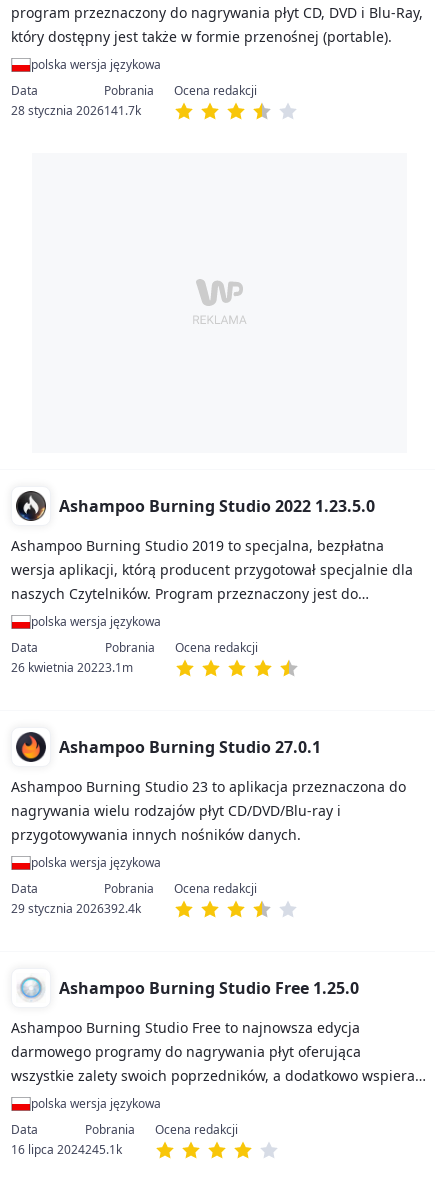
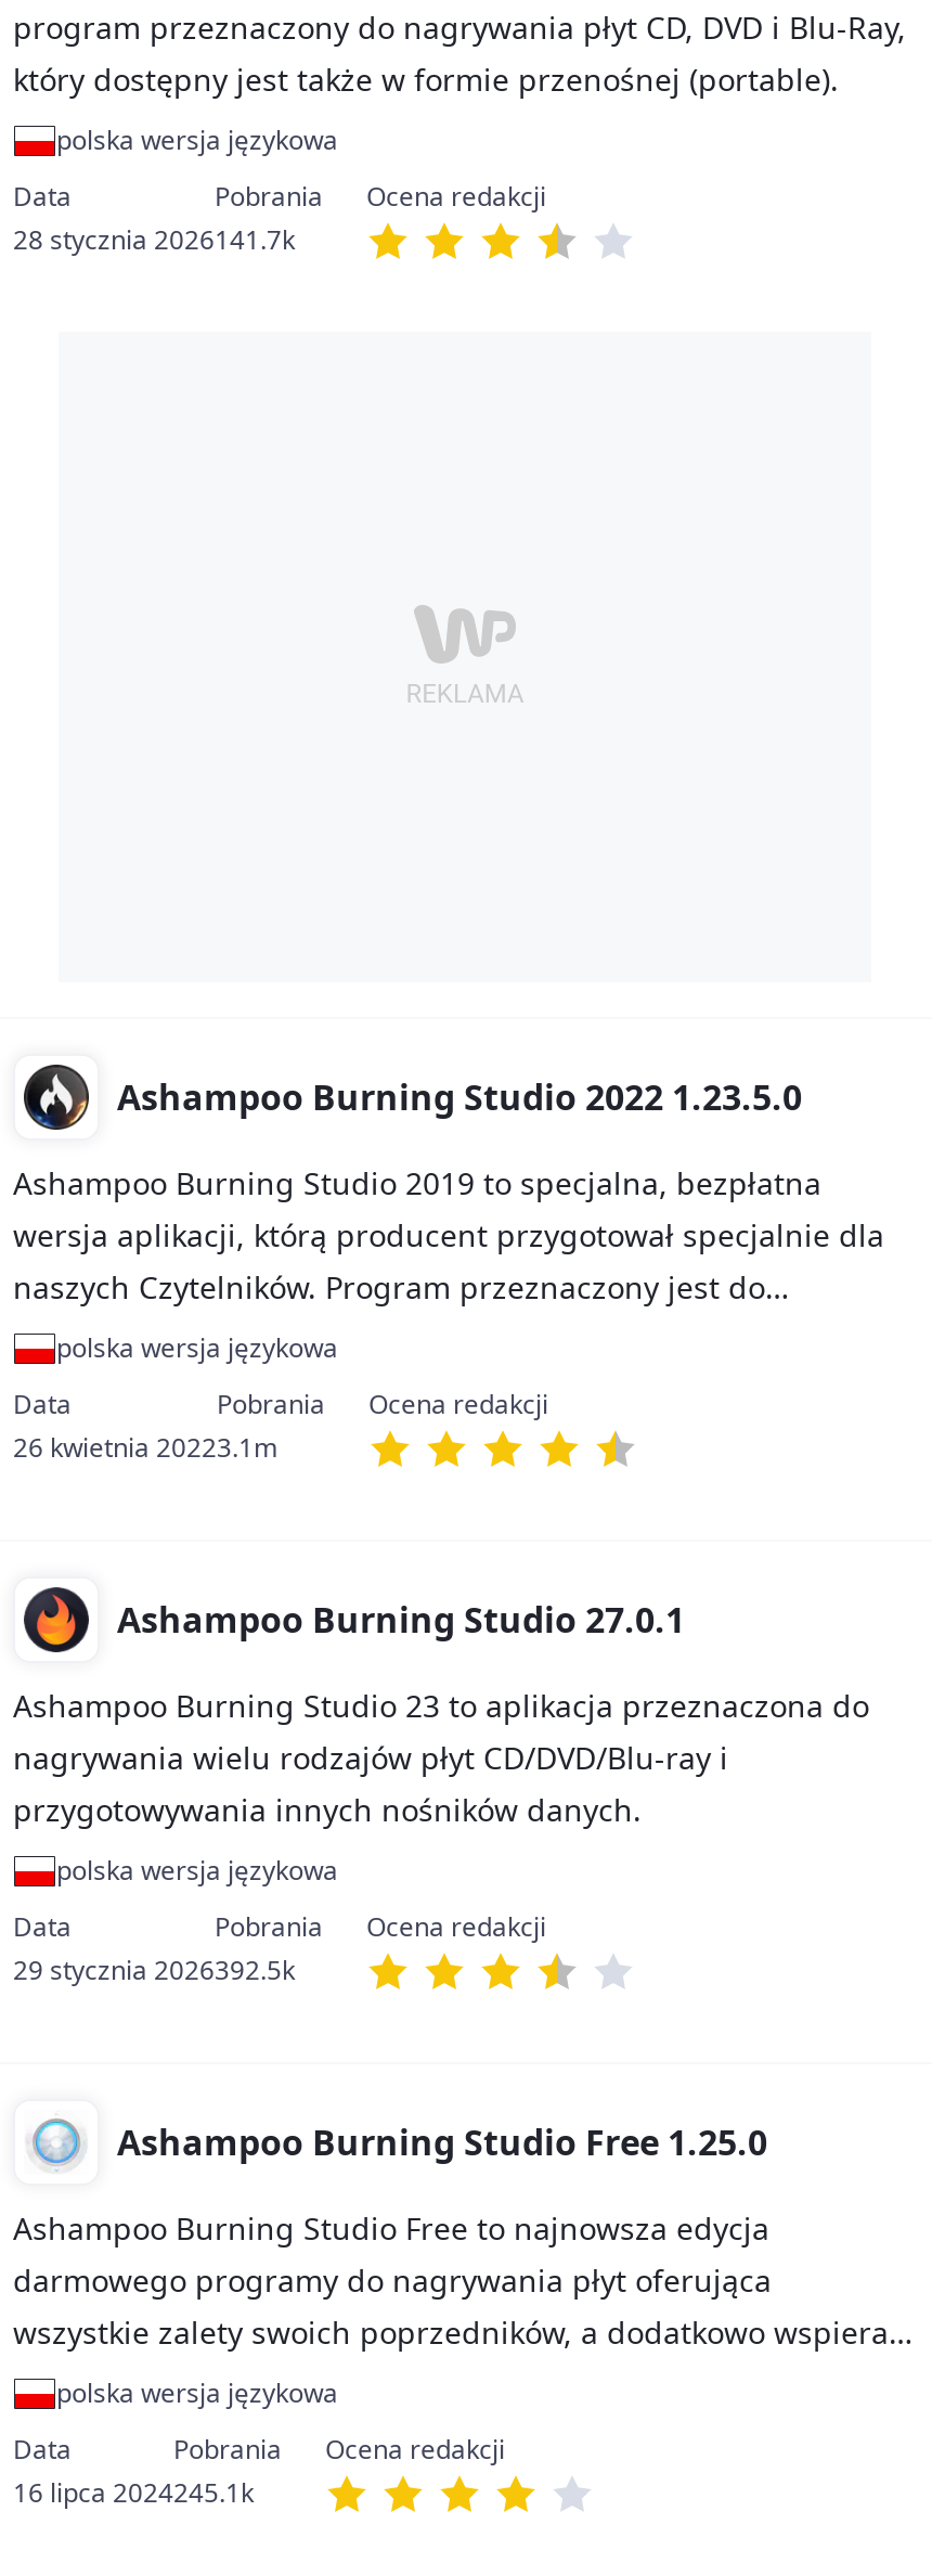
[11,900,141,917] 29 stycznia 2026392.4k -> [13,1952,295,1988] 29 stycznia 2026392.5k

